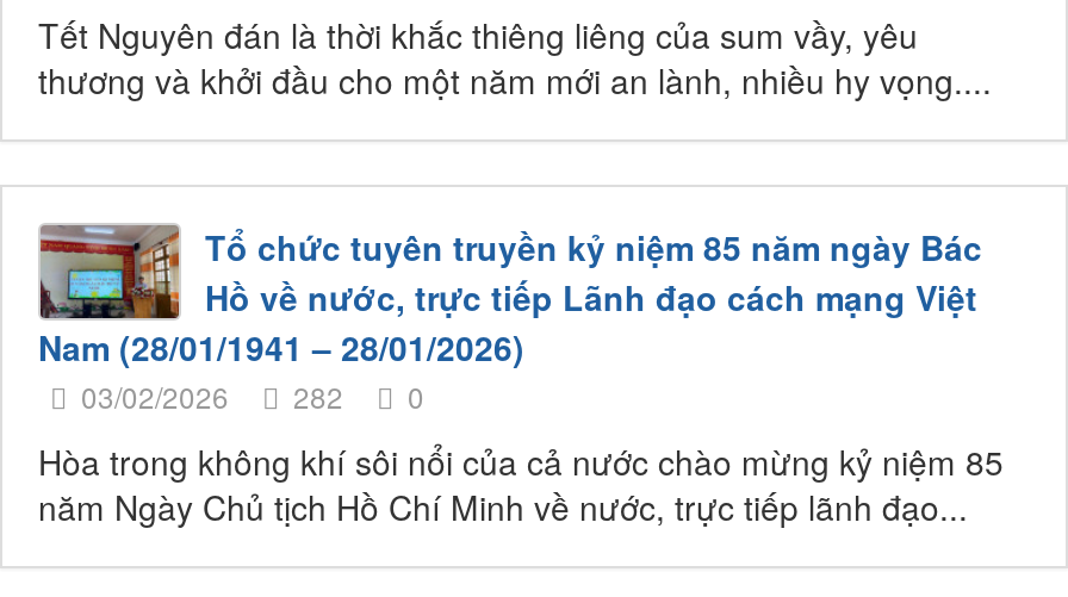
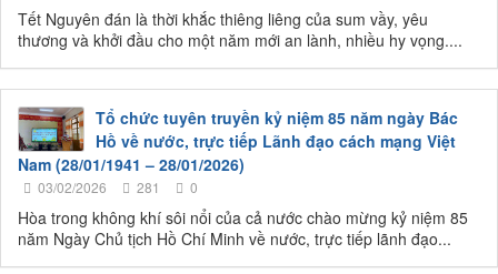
[74,375,424,416] 03/02/2026 282 0 -> [34,177,198,196] 03/02/2026 281 0

